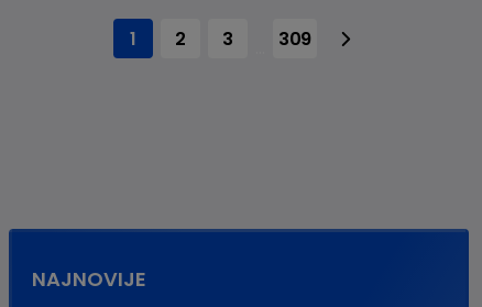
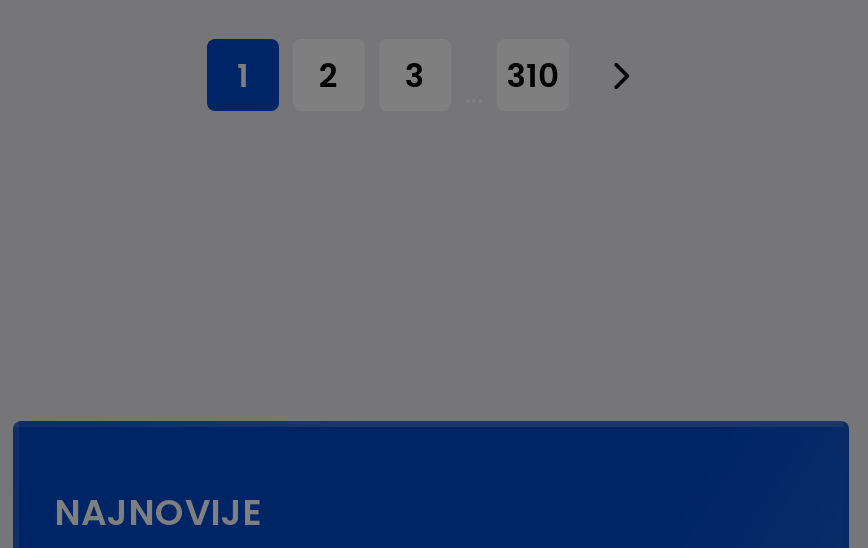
[130,26,311,61] 1 2 3 ... 309 -> [237,52,559,115] 1 2 3 ... 310

